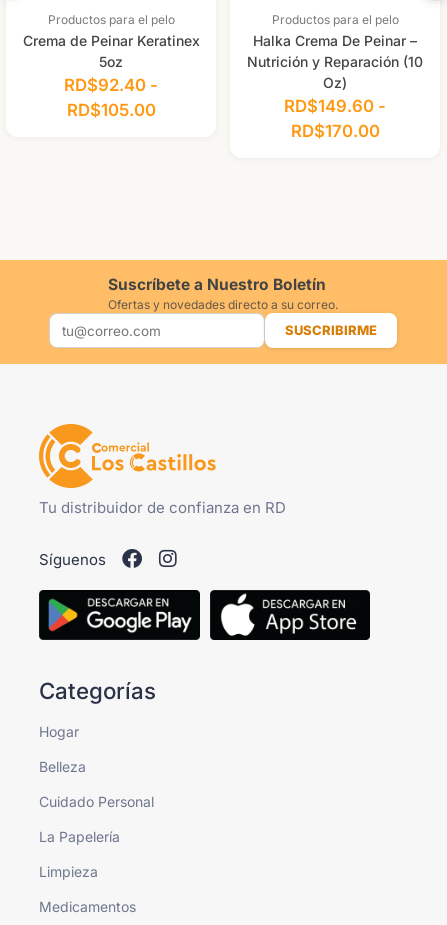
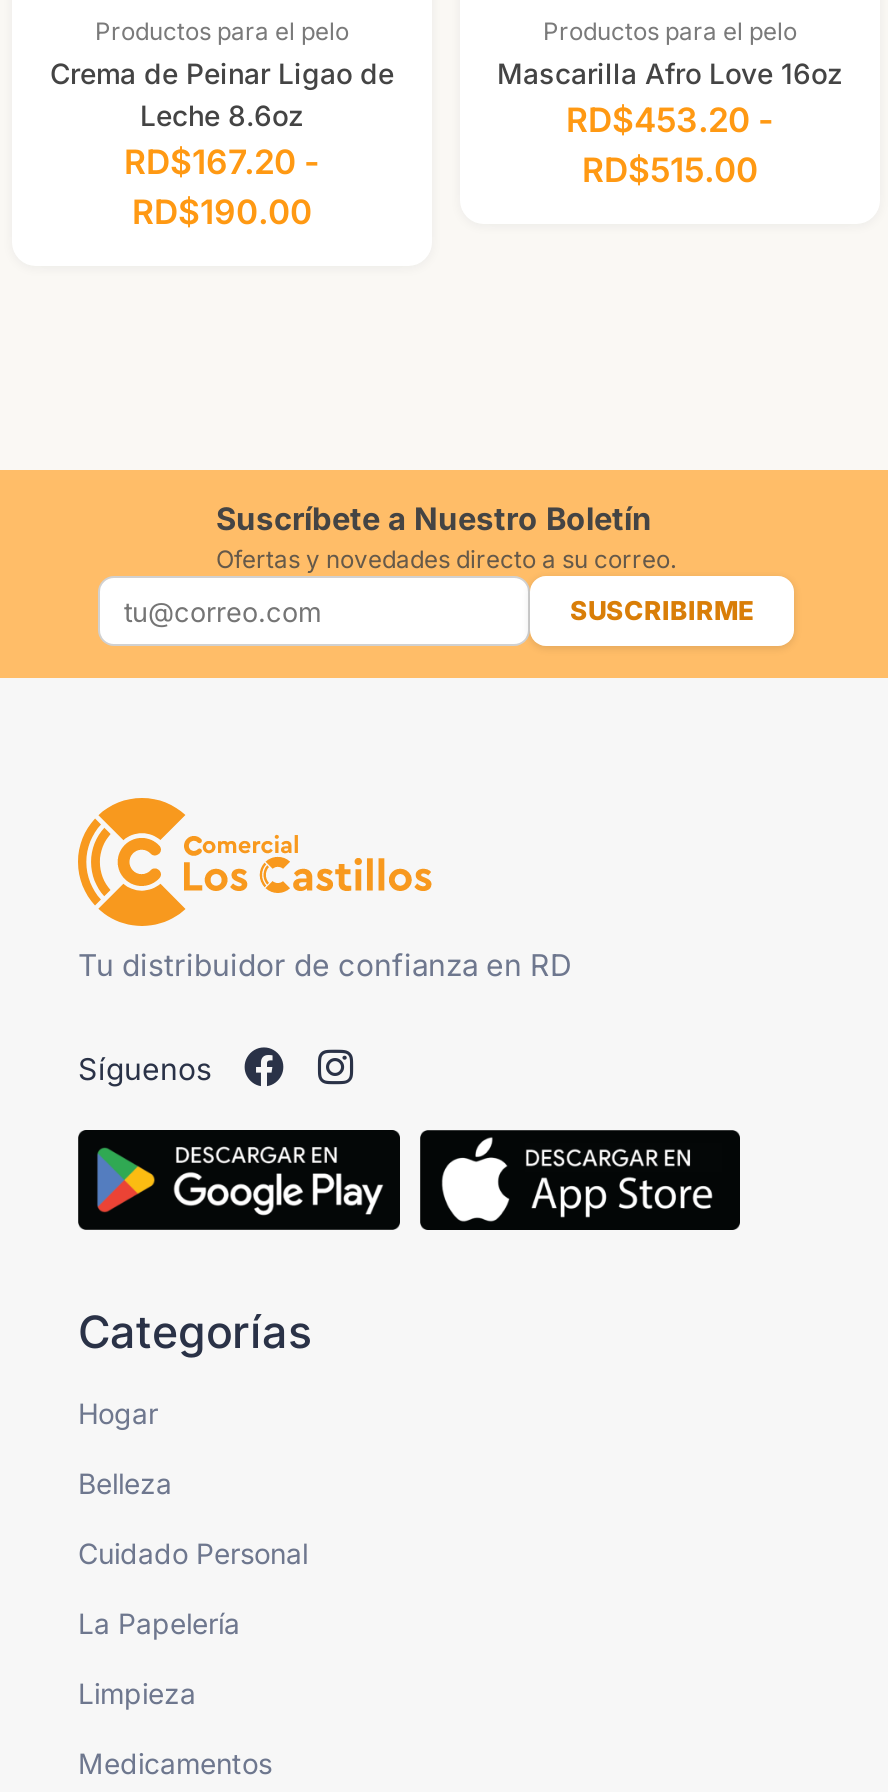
[22,32,199,120] Crema de Peinar Keratinex | 5oz | RD$92.40 - | RD$105.00 -> [50,57,394,233] Crema de Peinar Ligao de | Leche 8.6oz | RD$167.20 - | RD$190.00
[247,32,423,141] Halka Crema De Peinar – | Nutrición y Reparación (10 | Oz) | RD$149.60 - | RD$170.00 -> [497,57,843,191] Mascarilla Afro Love 16oz | RD$453.20 - | RD$515.00

